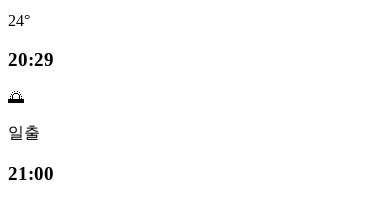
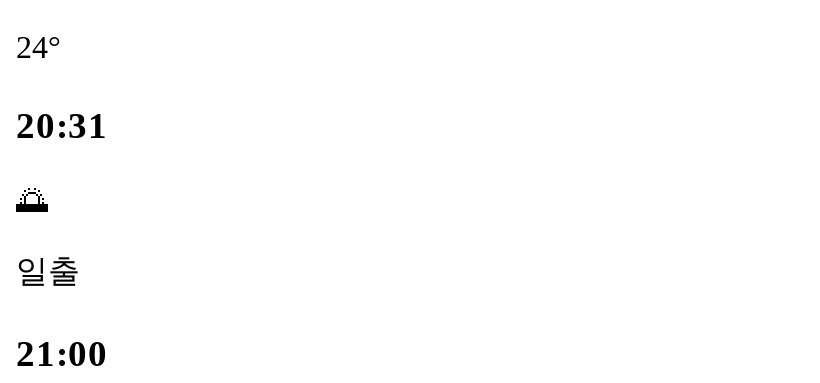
[8,49,54,70] 20:29 -> [16,103,108,145] 20:31

